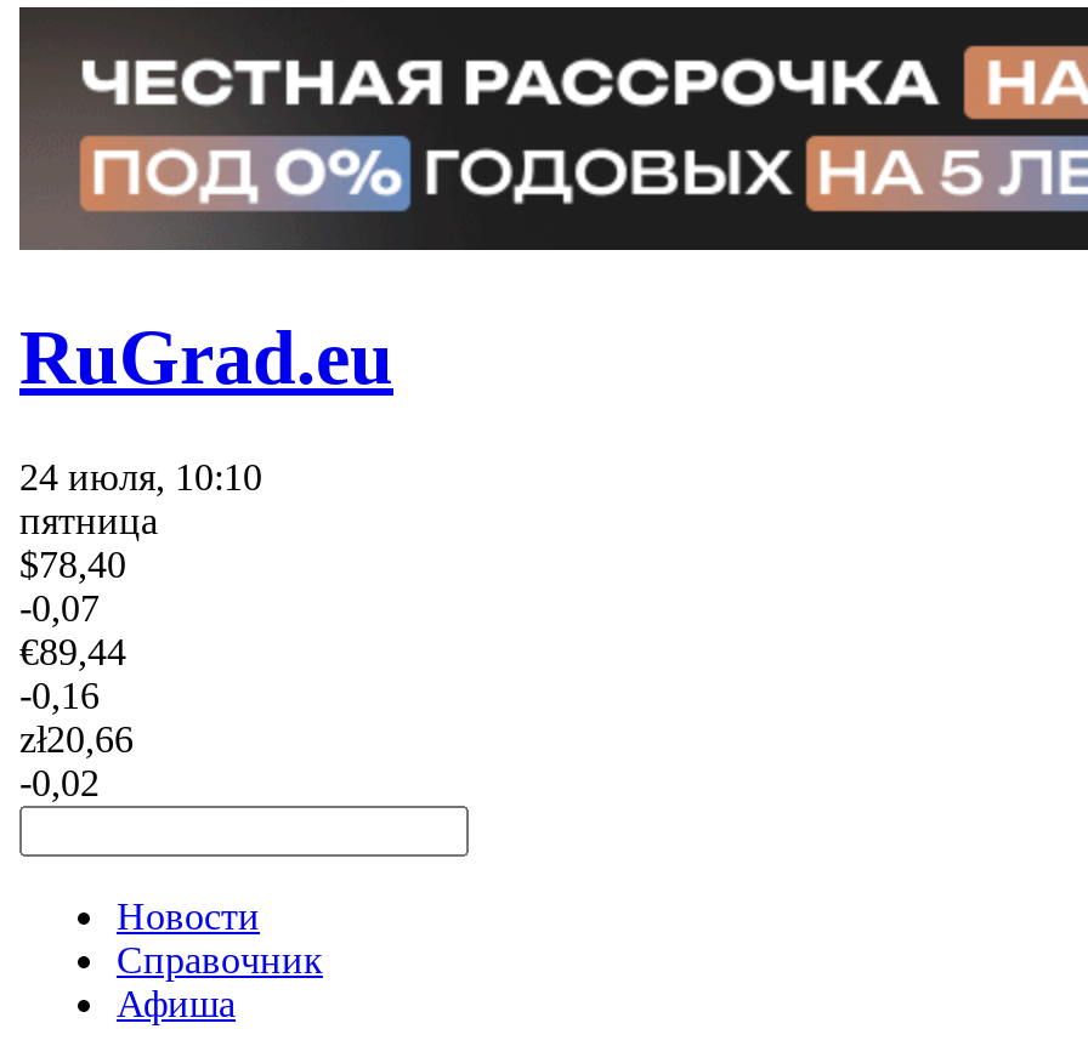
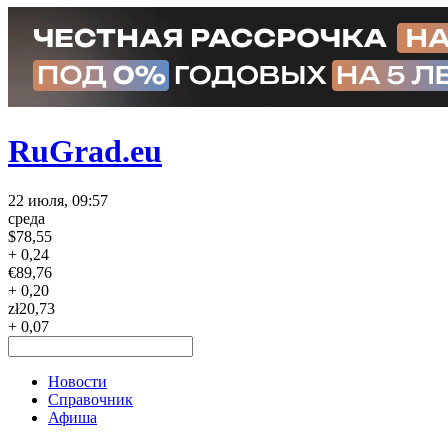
[19,456,262,803] 24 июля, 10:10 | пятница | $78,40 | -0,07 | €89,44 | -0,16 | zł20,66 | -0,02 -> [8,192,108,335] 22 июля, 09:57 | среда | $78,55 | + 0,24 | €89,76 | + 0,20 | zł20,73 | + 0,07

